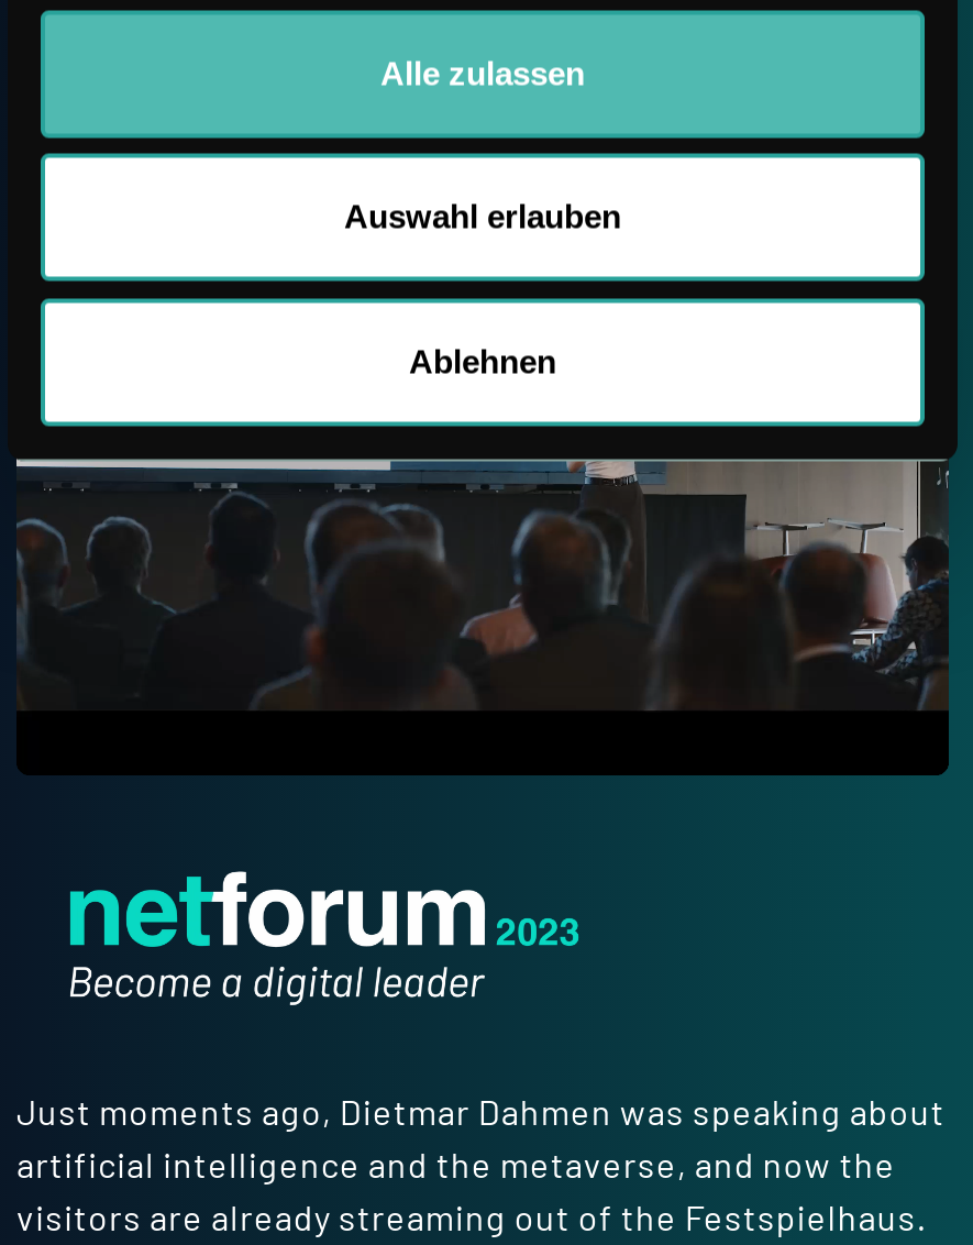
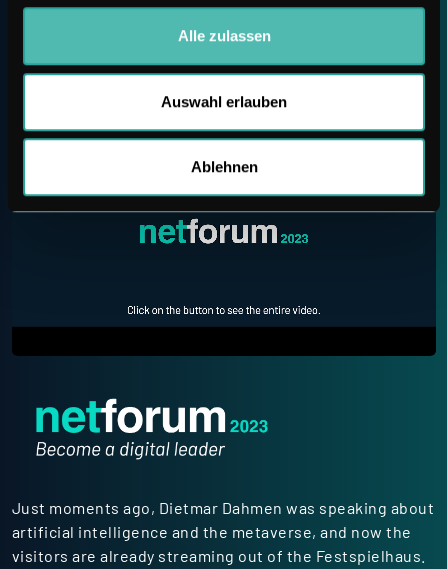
[14,460,949,710] [image] -> [12,212,436,324] [image]

